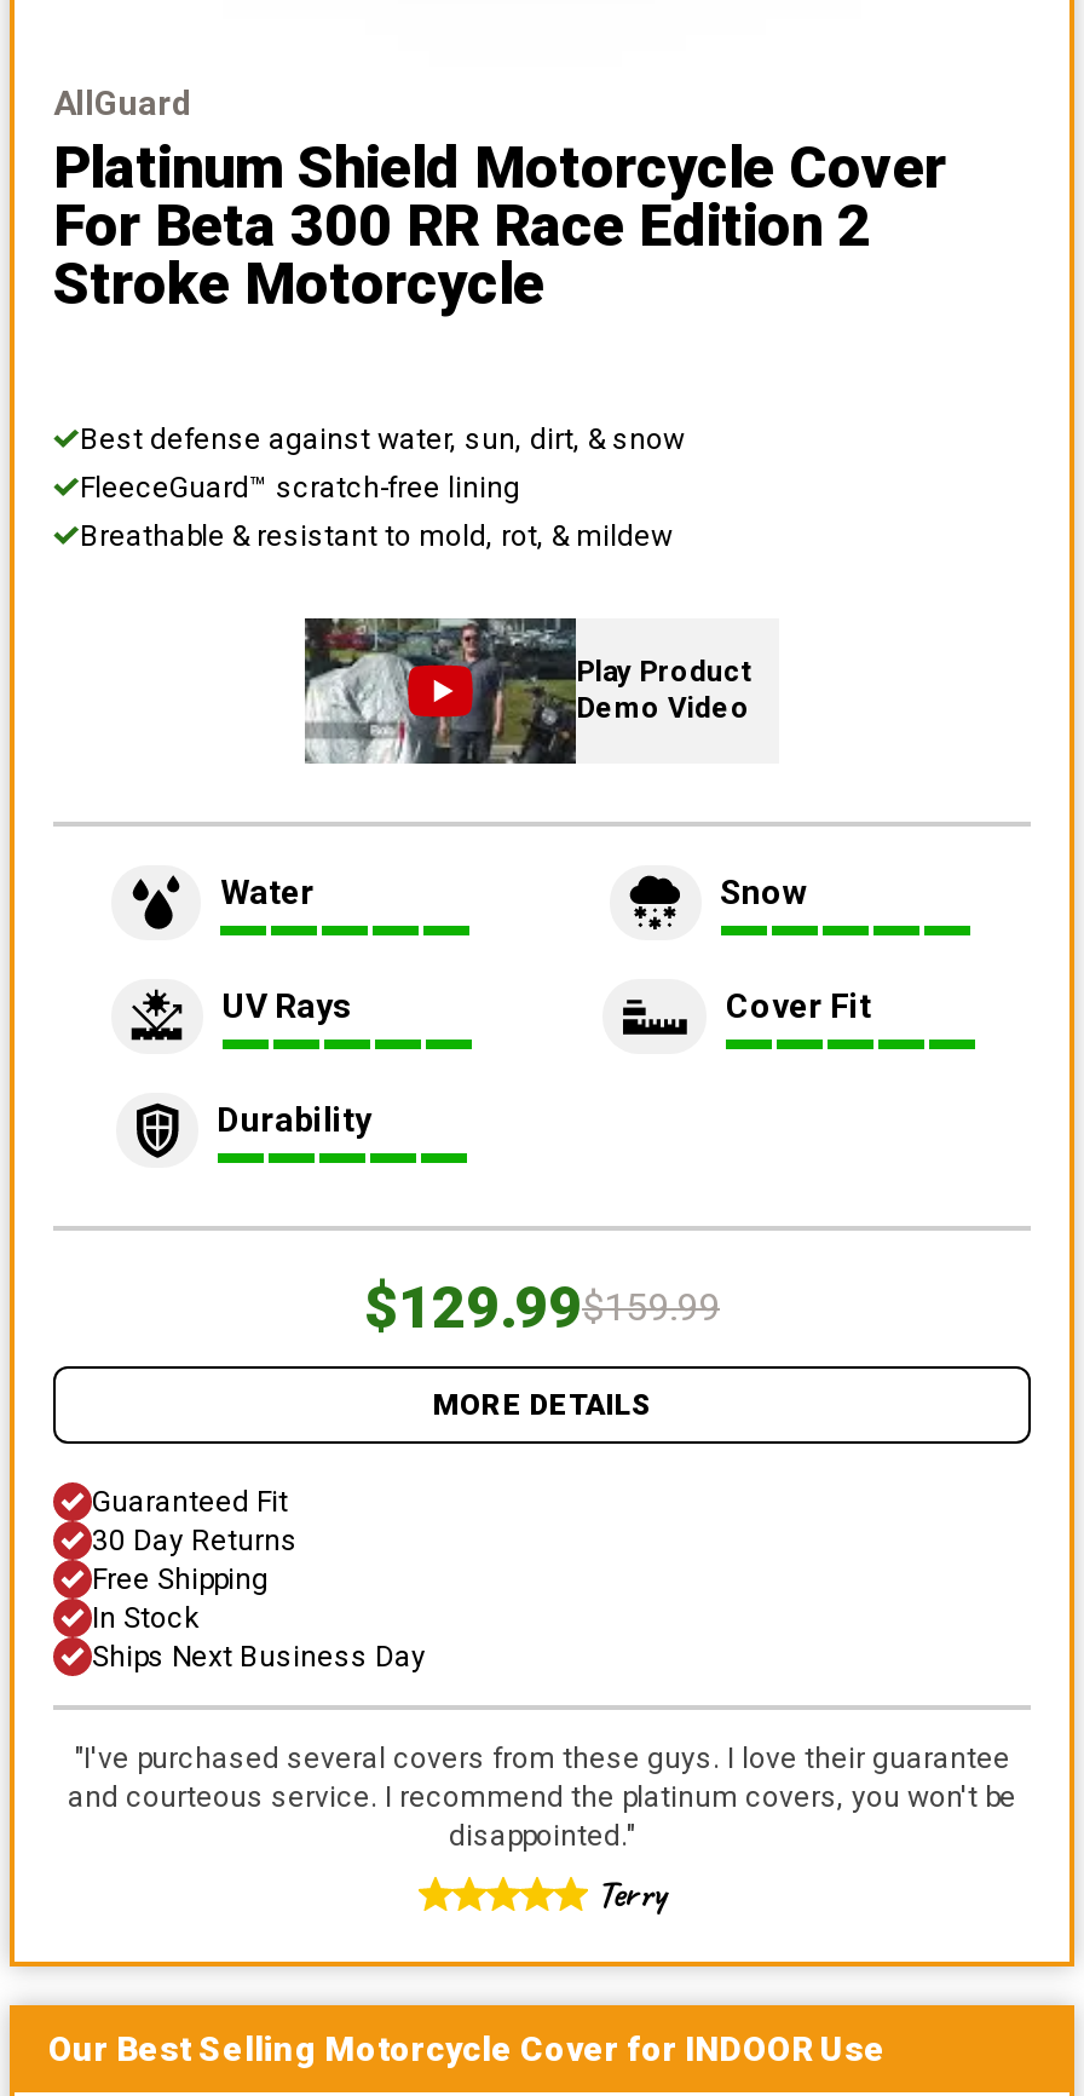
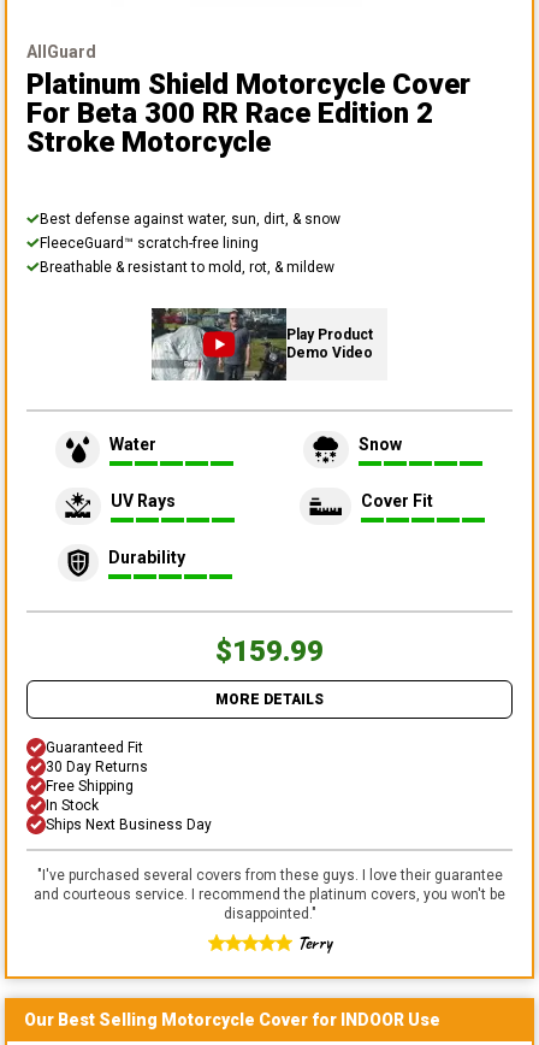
[364,1274,720,1342] $129.99$159.99 -> [215,634,324,668] $159.99

